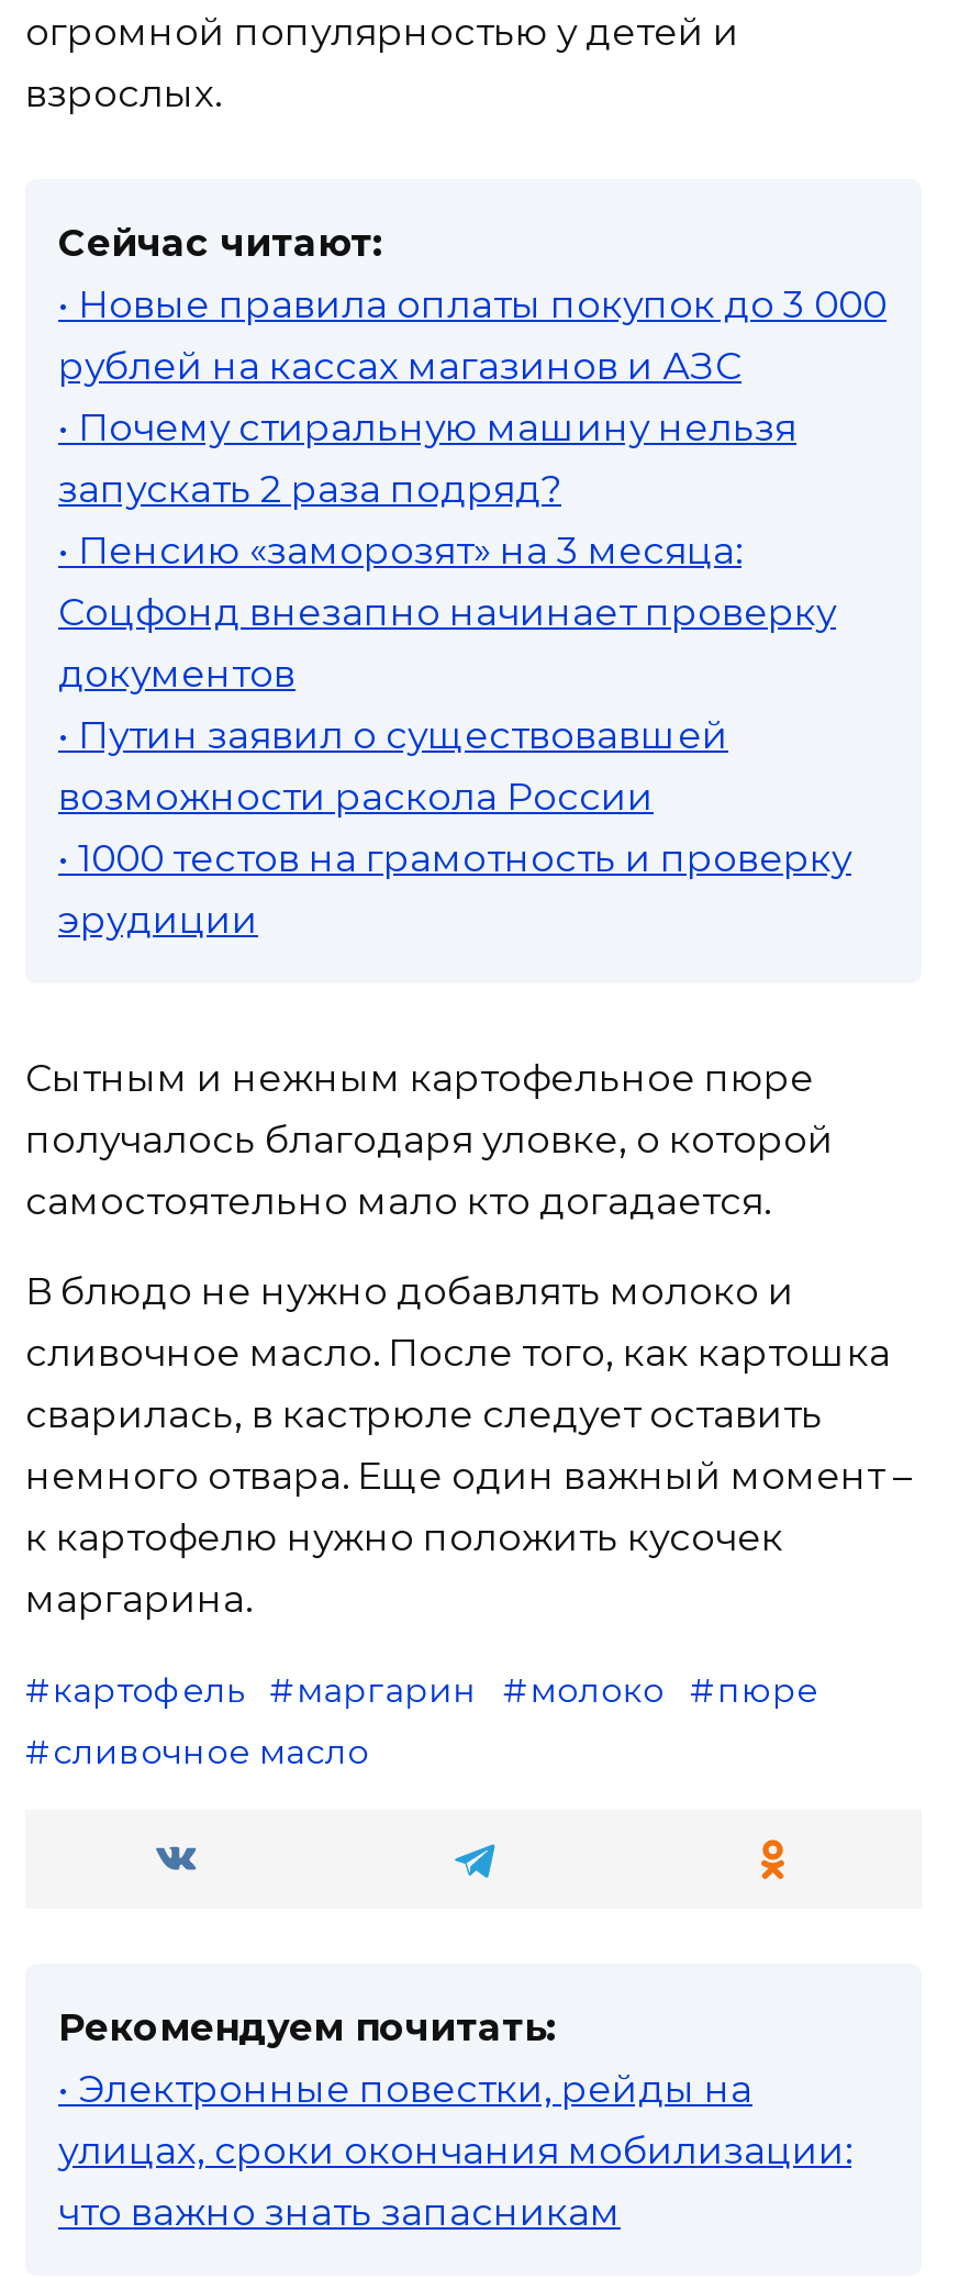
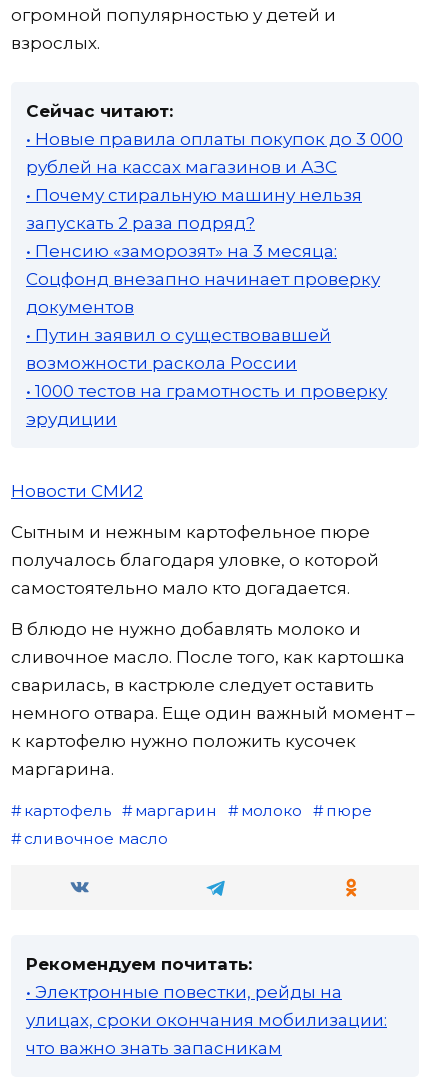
none -> [11,481,143,501] Новости СМИ2

